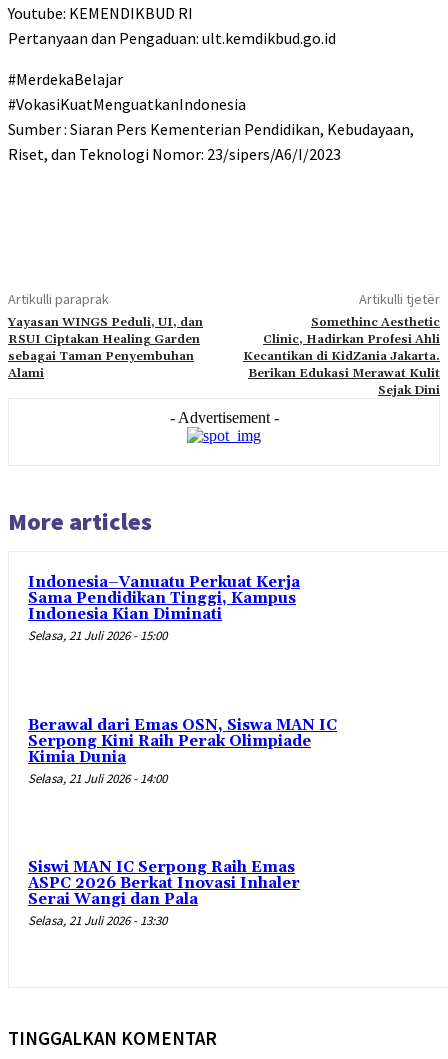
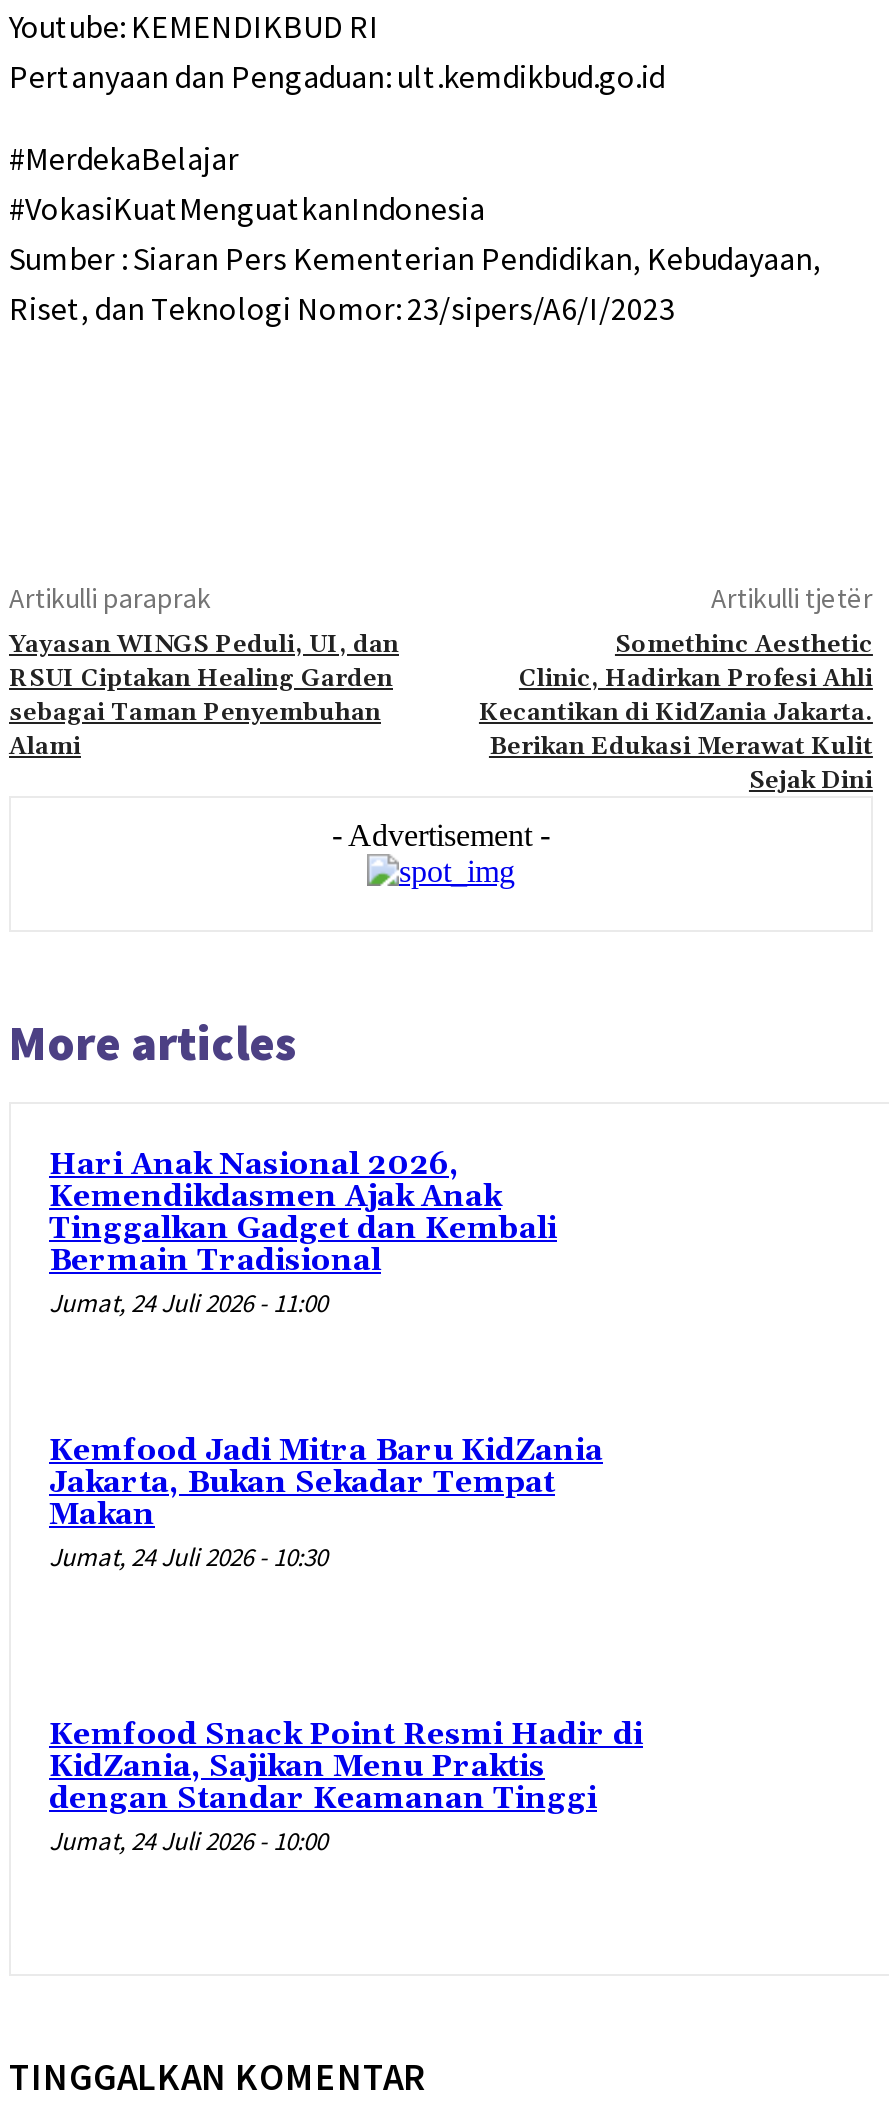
[28,573,300,644] Indonesia–Vanuatu Perkuat Kerja | Sama Pendidikan Tinggi, Kampus | Indonesia Kian Diminati | Selasa, 21 Juli 2026 - 15:00 -> [49,1147,557,1321] Hari Anak Nasional 2026, | Kemendikdasmen Ajak Anak | Tinggalkan Gadget dan Kembali | Bermain Tradisional | Jumat, 24 Juli 2026 - 11:00
[28,716,337,787] Berawal dari Emas OSN, Siswa MAN IC | Serpong Kini Raih Perak Olimpiade | Kimia Dunia | Selasa, 21 Juli 2026 - 14:00 -> [49,1431,603,1573] Kemfood Jadi Mitra Baru KidZania | Jakarta, Bukan Sekadar Tempat | Makan | Jumat, 24 Juli 2026 - 10:30
[28,858,300,929] Siswi MAN IC Serpong Raih Emas | ASPC 2026 Berkat Inovasi Inhaler | Serai Wangi dan Pala | Selasa, 21 Juli 2026 - 13:30 -> [49,1716,643,1858] Kemfood Snack Point Resmi Hadir di | KidZania, Sajikan Menu Praktis | dengan Standar Keamanan Tinggi | Jumat, 24 Juli 2026 - 10:00

